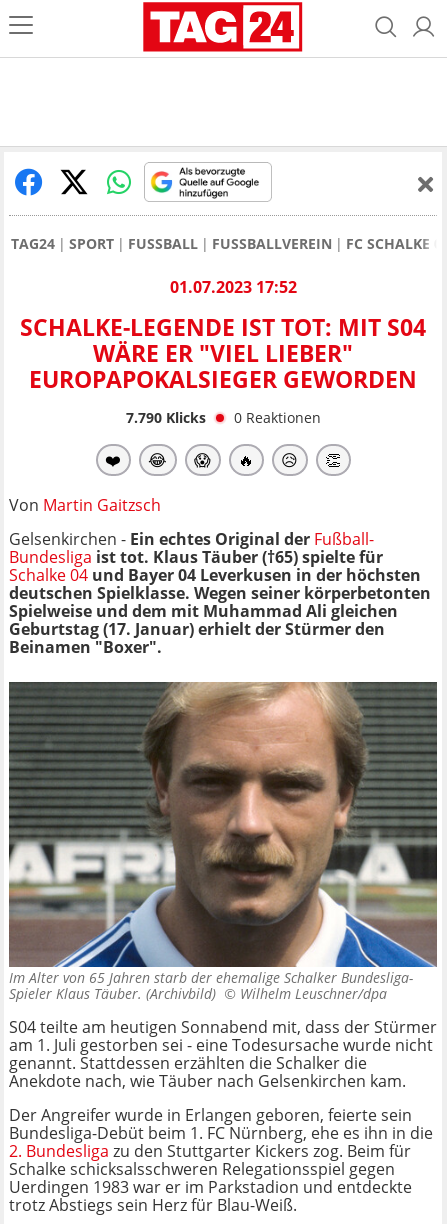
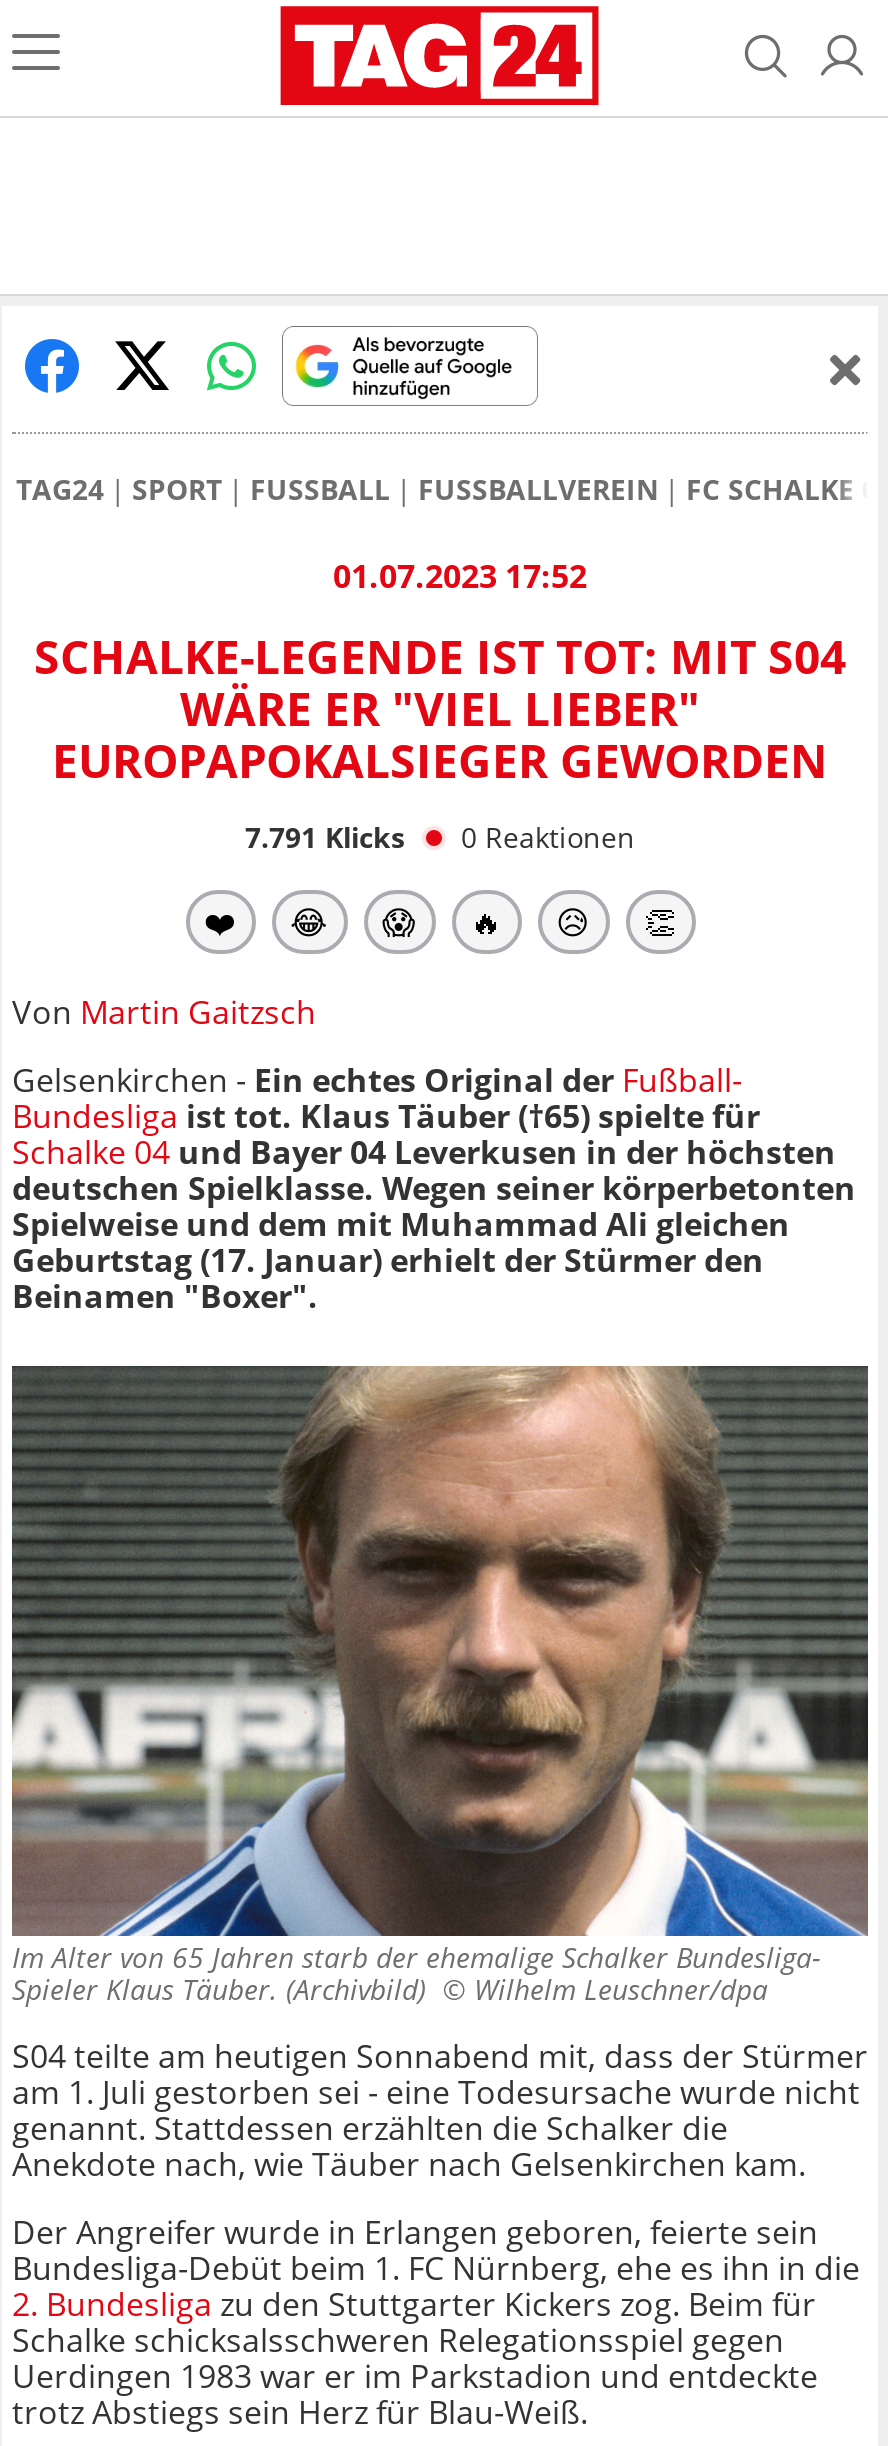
[125,408,320,427] 7.790 Klicks 0 Reaktionen -> [245,818,635,856] 7.791 Klicks 0 Reaktionen

